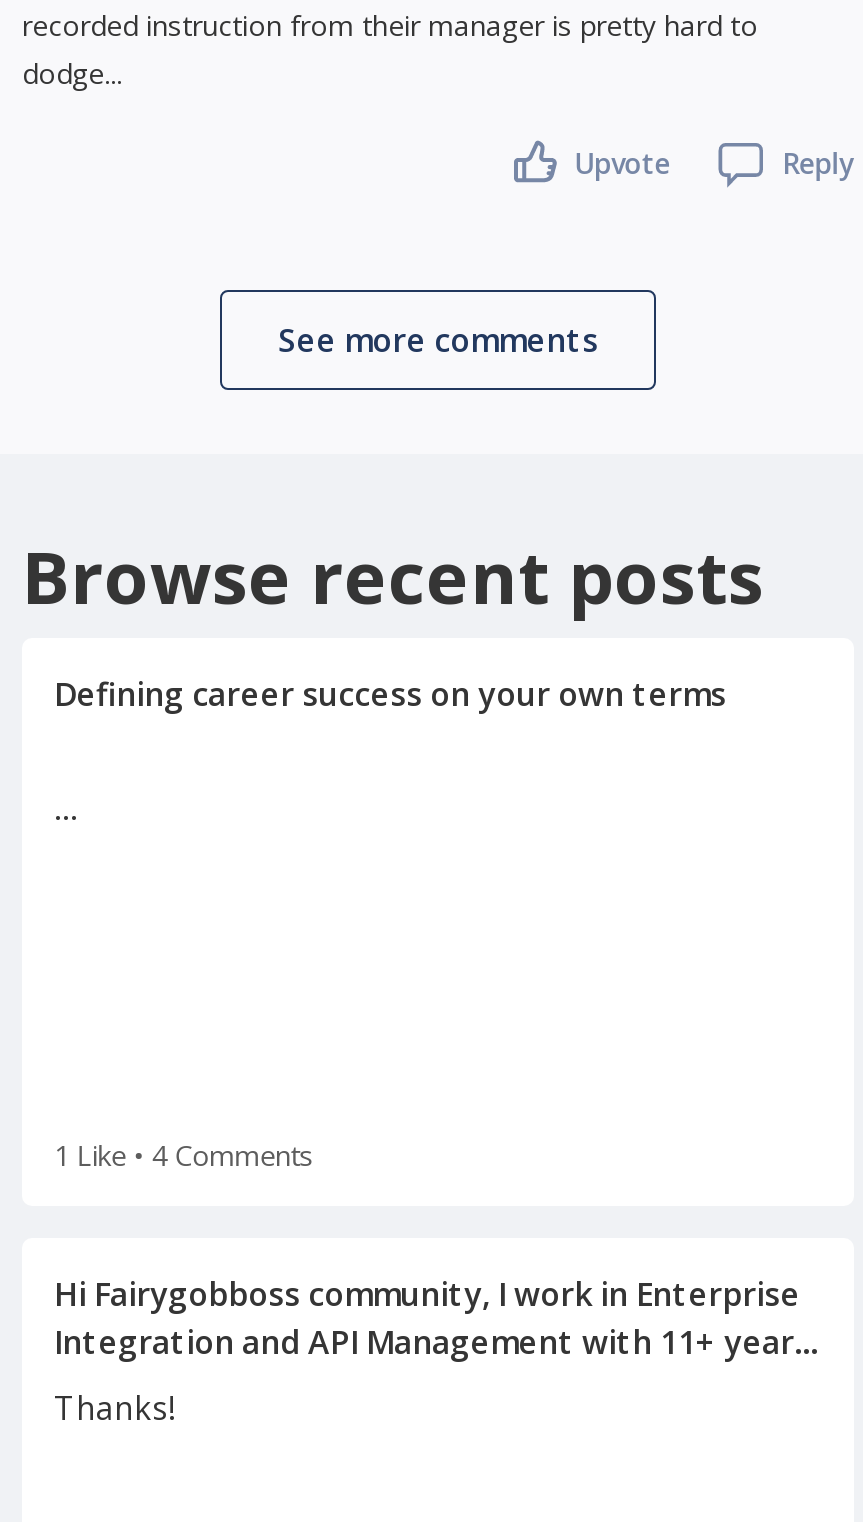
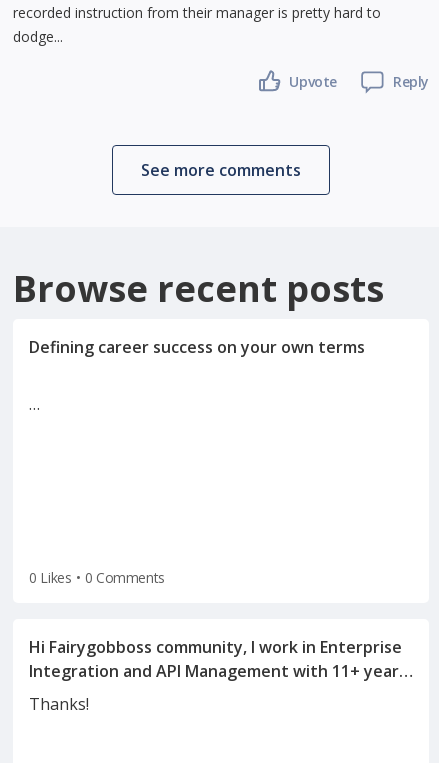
[54,1136,313,1174] 1 Like • 4 Comments -> [29,568,165,587] 0 Likes • 0 Comments

